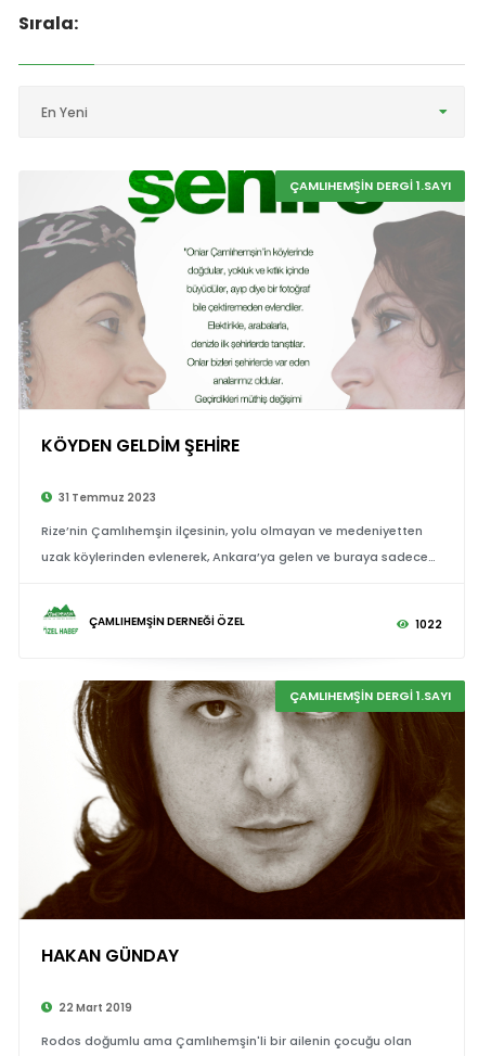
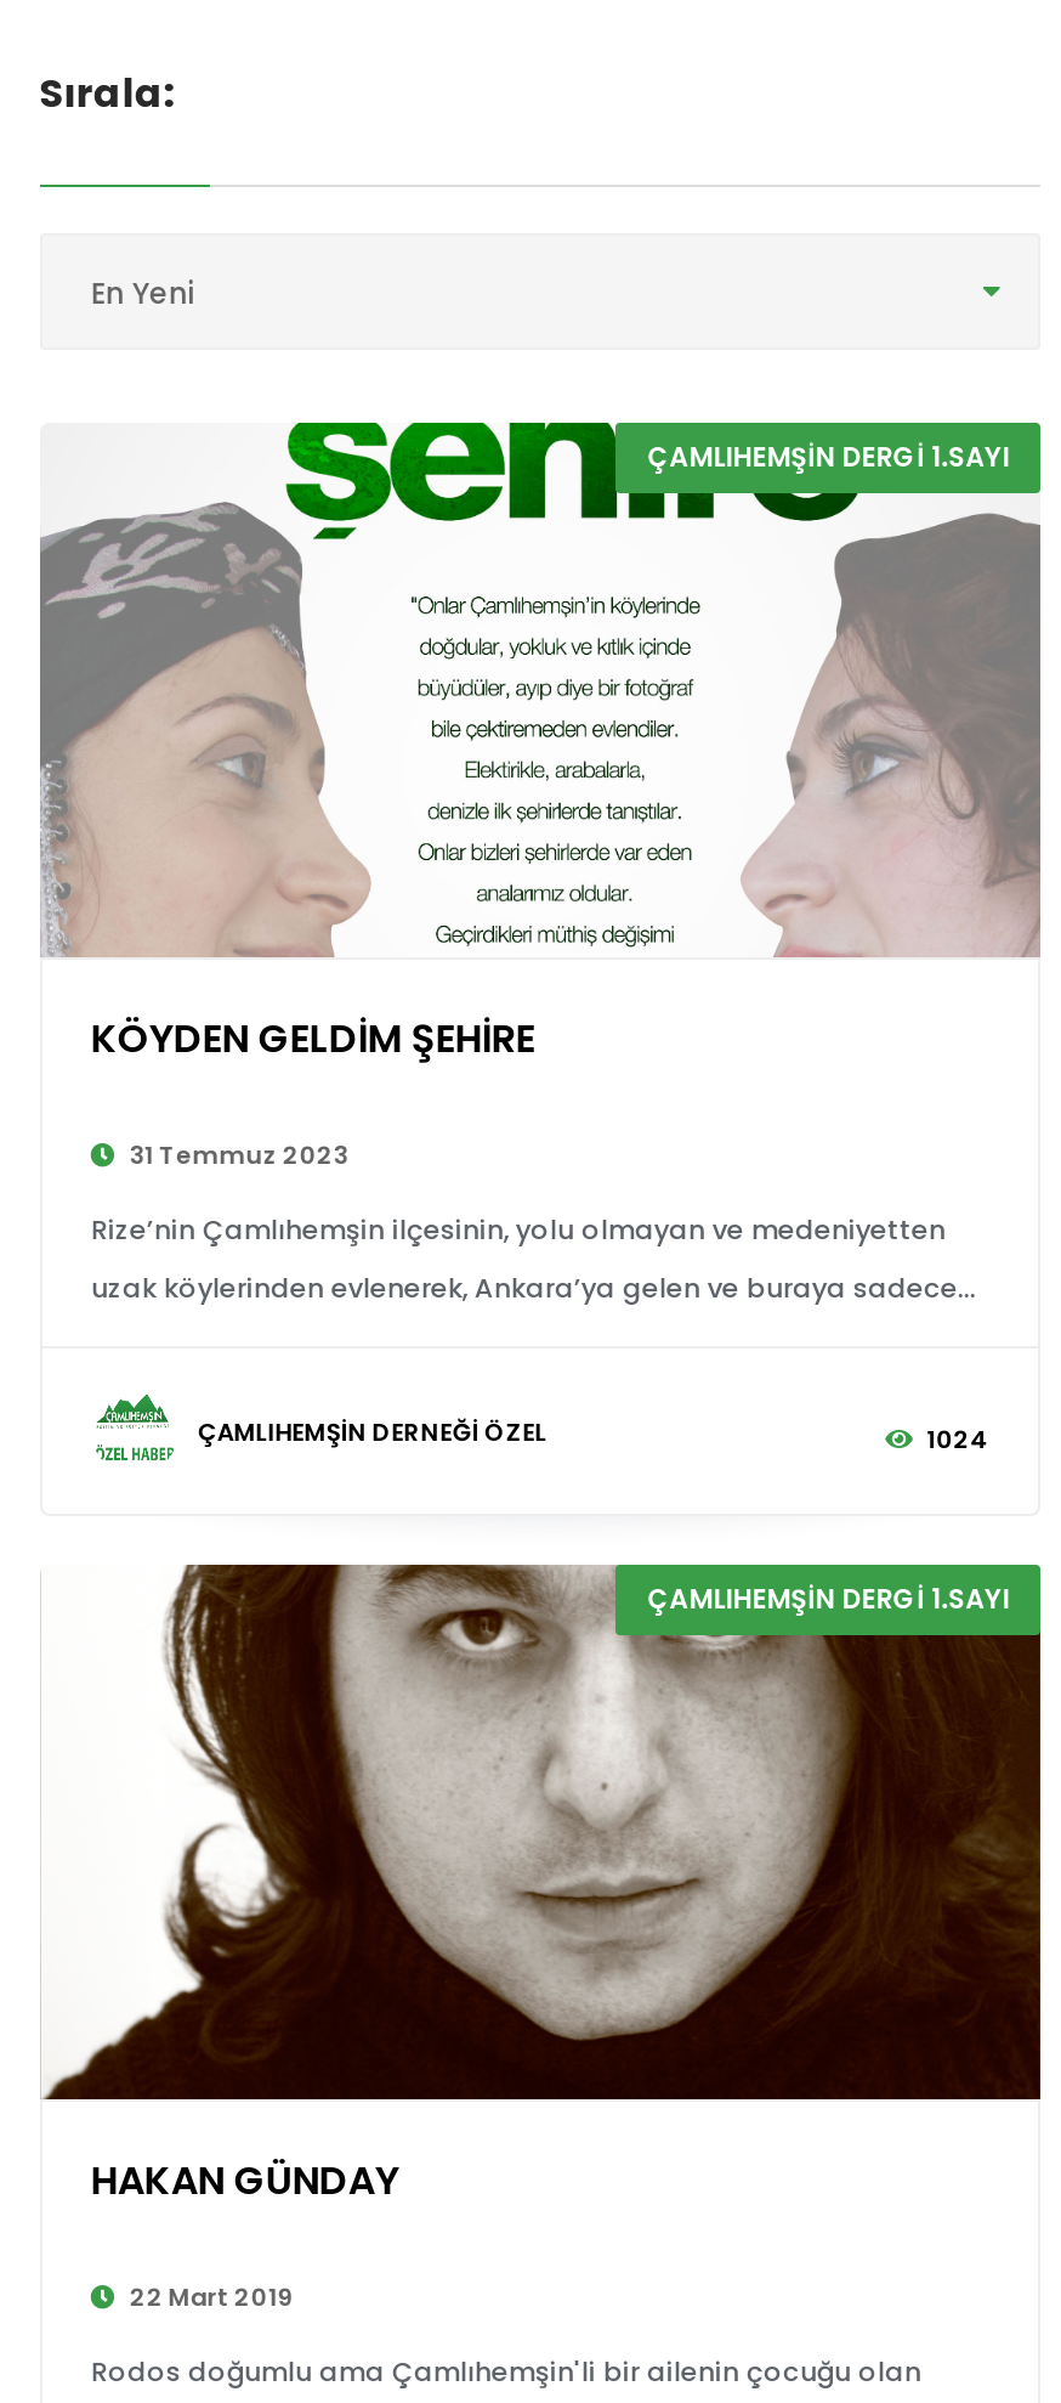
[413,616,442,633] 1022 -> [922,1421,990,1458] 1024

